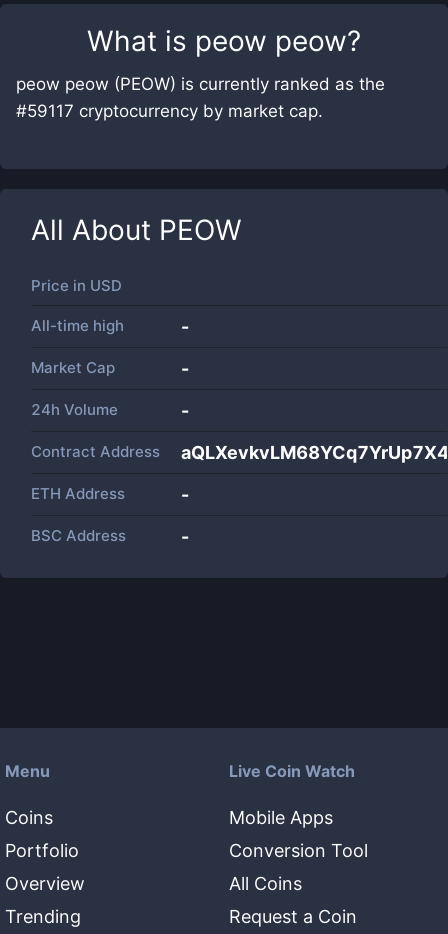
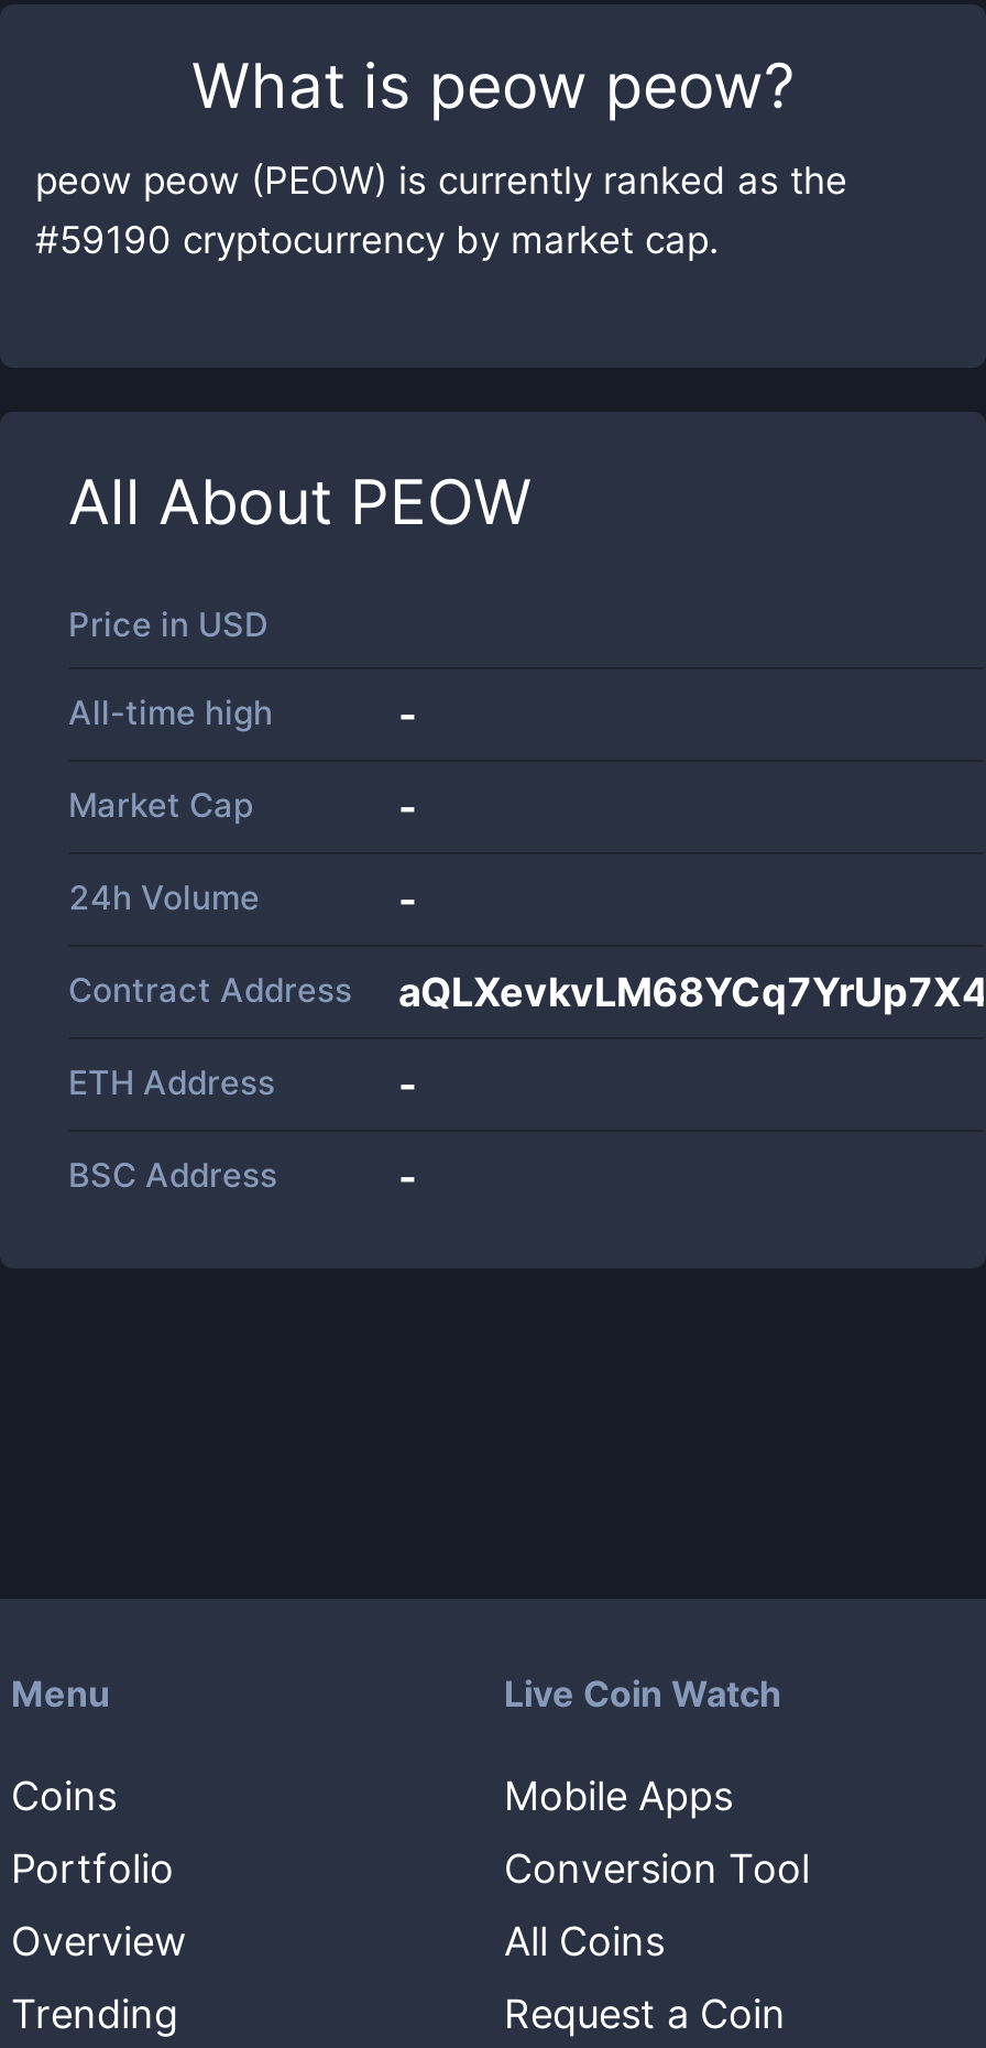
[16,101,323,121] #59117 cryptocurrency by market cap. -> [35,218,720,262] #59190 cryptocurrency by market cap.

